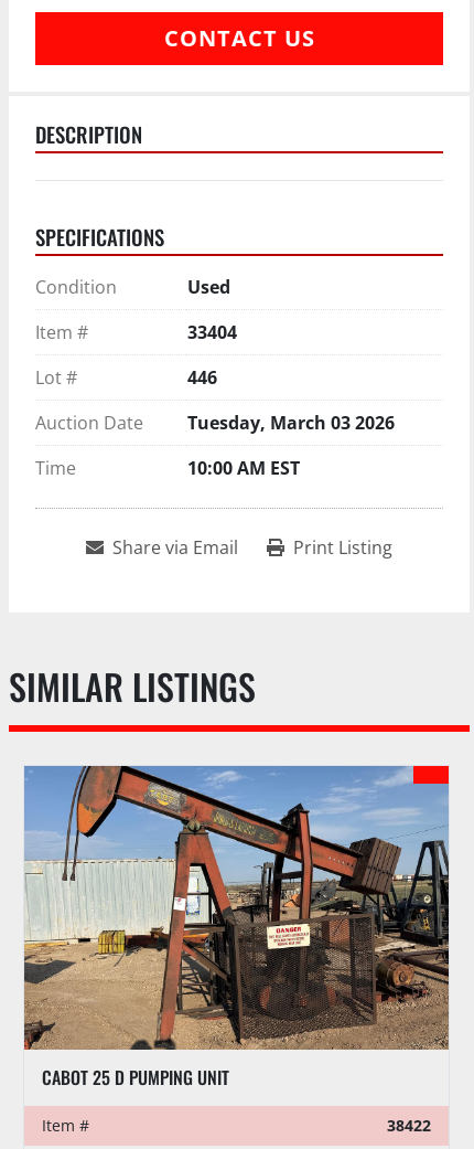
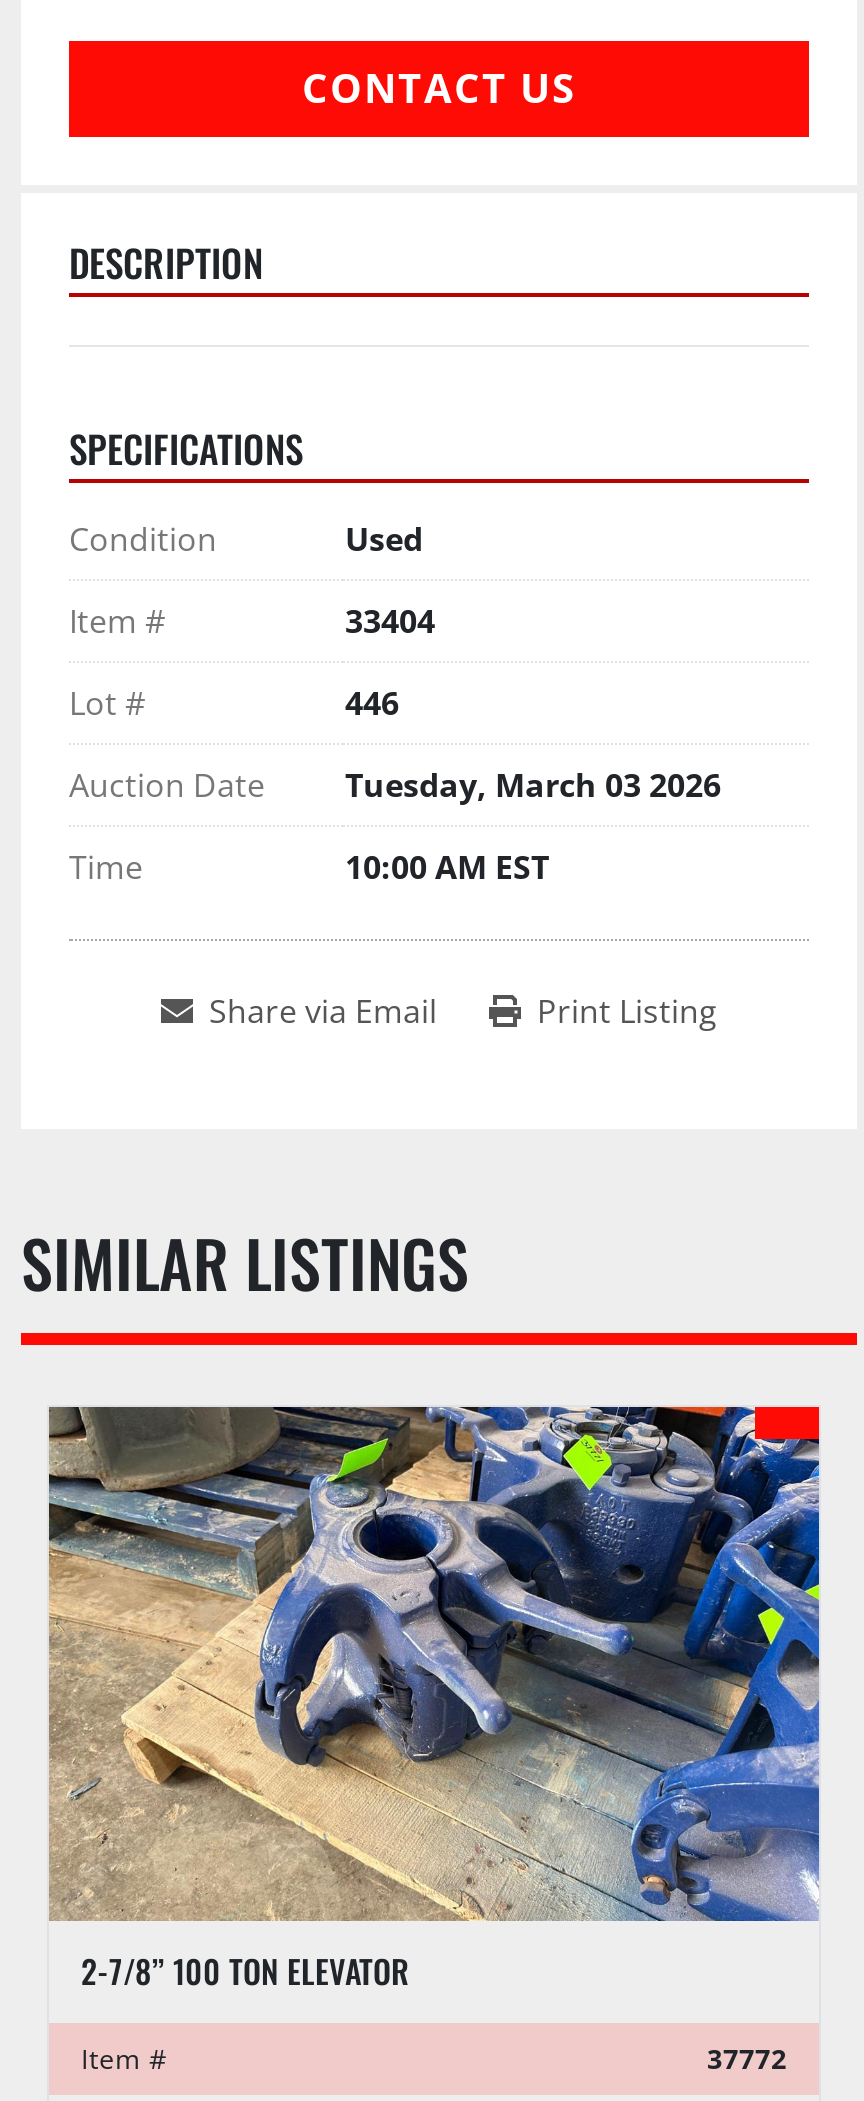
[23,765,450,1090] [image] | CABOT 25 D PUMPING UNIT -> [47,1406,821,1995] [image] | 2-7/8” 100 TON ELEVATOR
[387,1114,431,1135] 38422 -> [707,2039,787,2077] 37772

